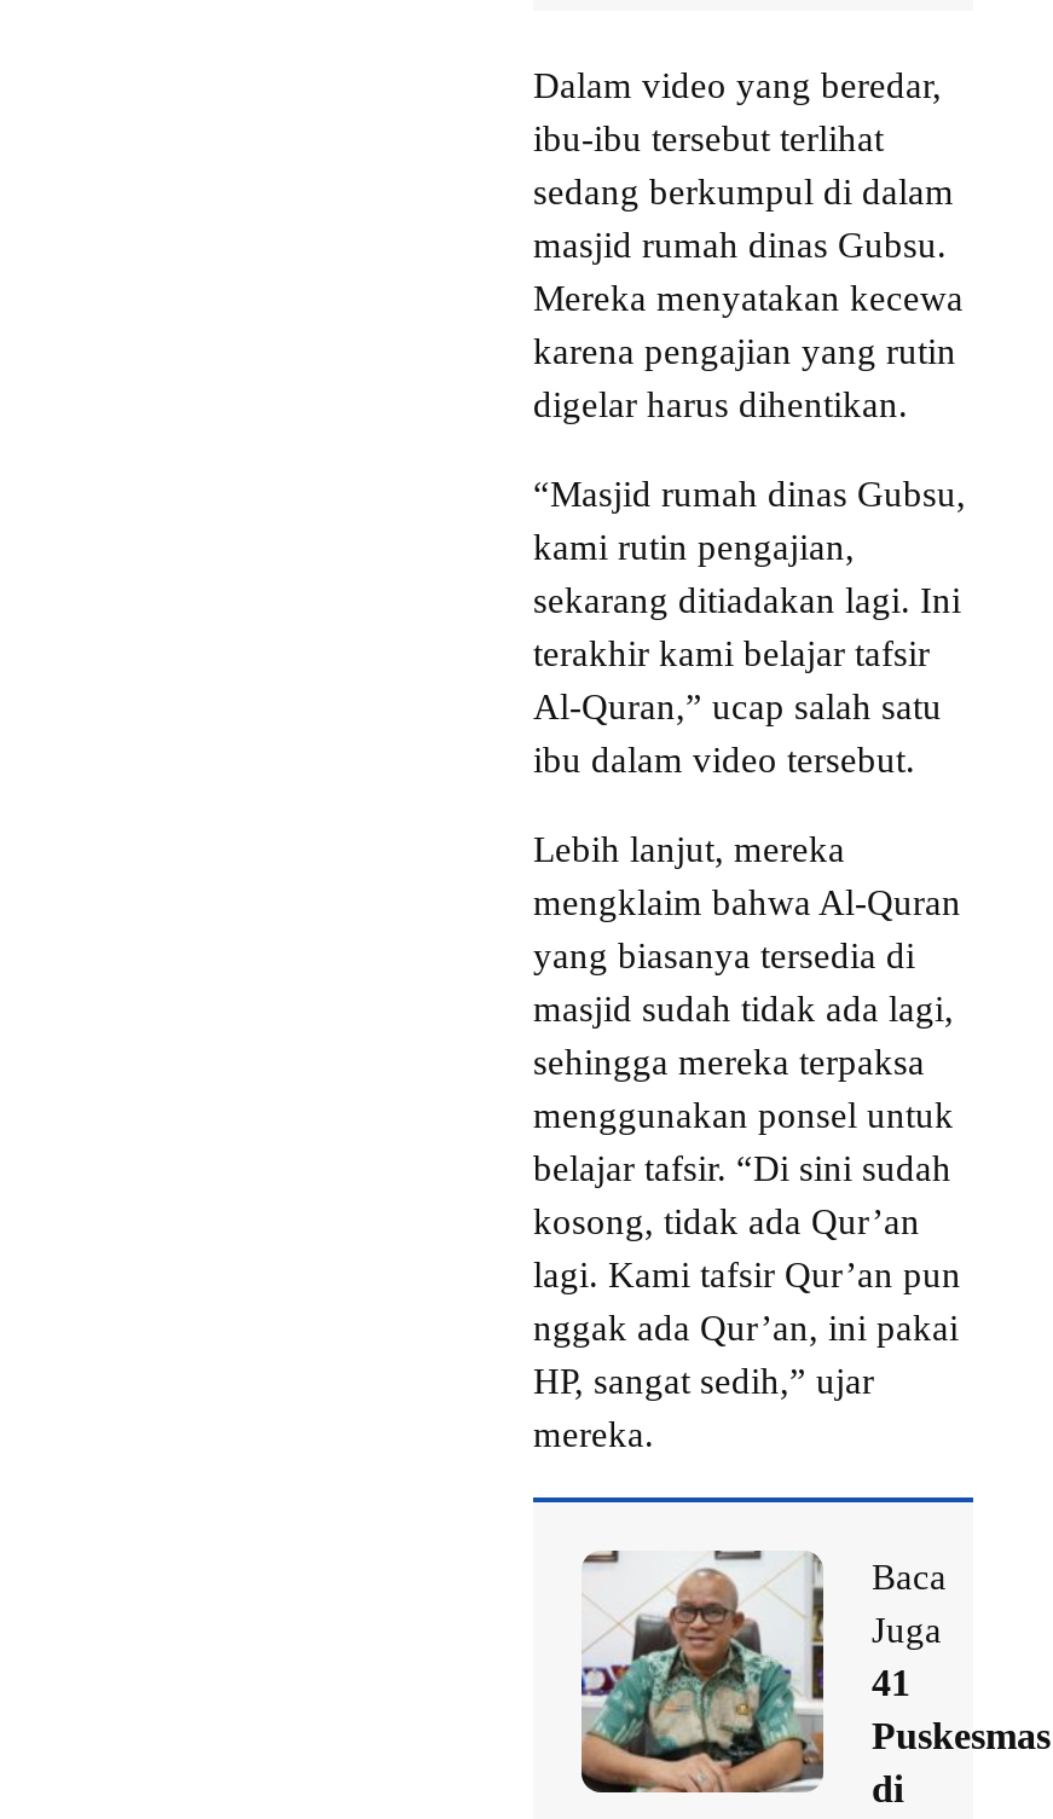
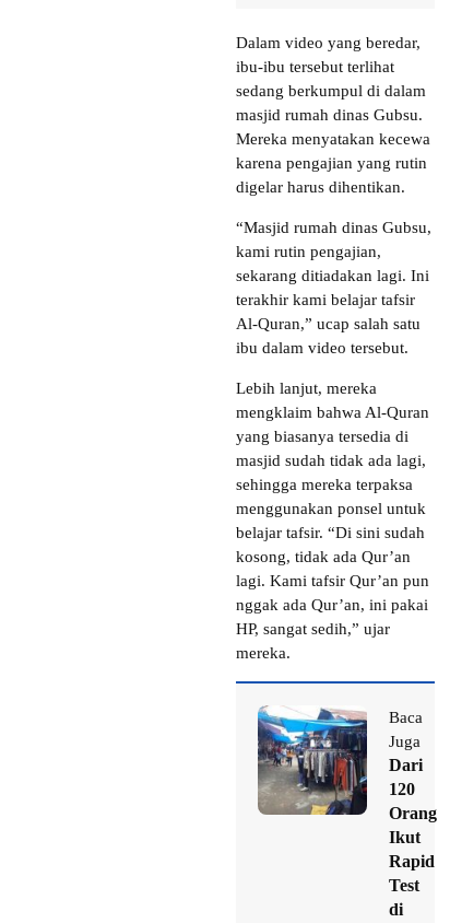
[579,1548,1051,1795] [image] | 41 | Puskesmas -> [257,705,437,895] [image] | Dari | 120 | Orang | Ikut | Rapid | Test

